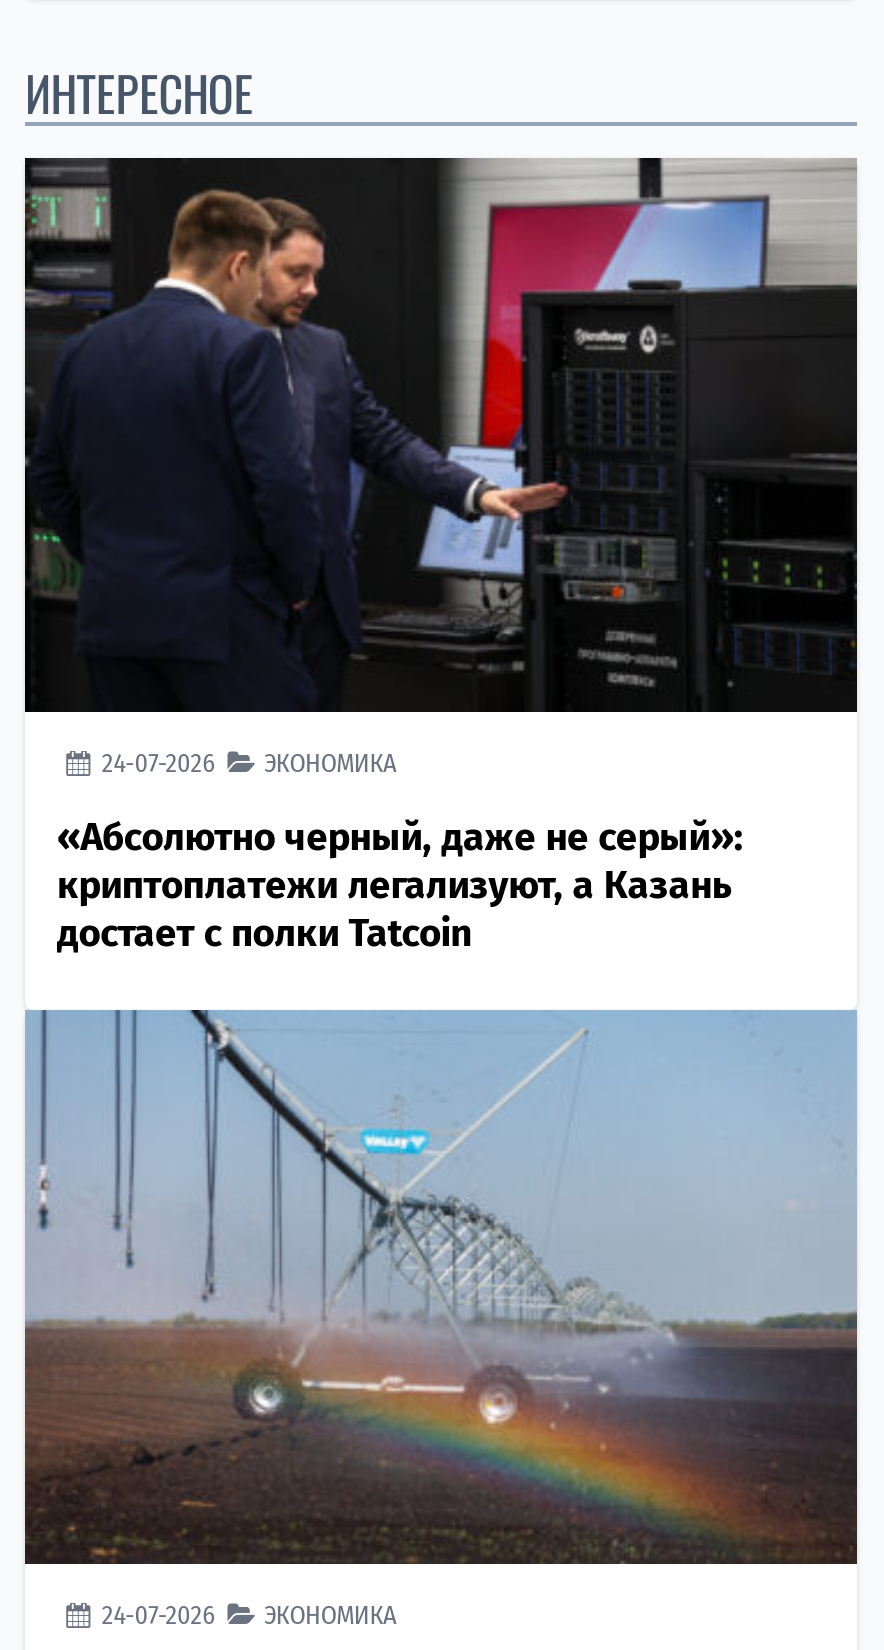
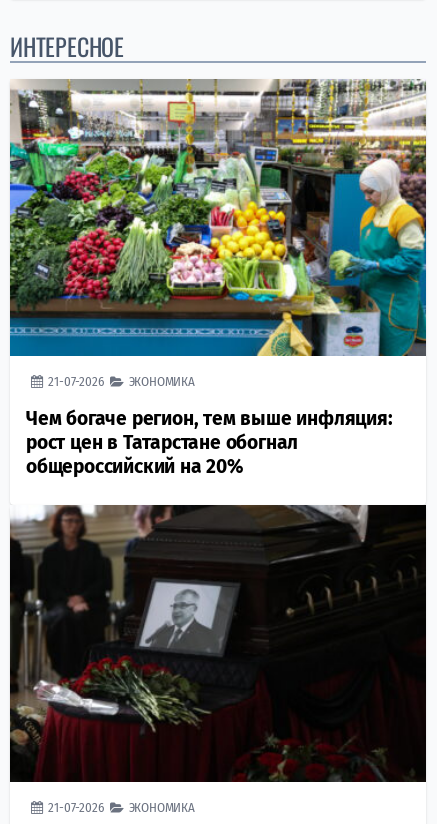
[23,156,859,778] [image] | 24-07-2026 ЭКОНОМИКА -> [9,78,427,389] [image] | 21-07-2026 ЭКОНОМИКА
[57,814,743,956] «Абсолютно черный, даже не серый»: | криптоплатежи легализуют, а Казань | достает с полки Tatcoin -> [26,407,393,478] Чем богаче регион, тем выше инфляция: | рост цен в Татарстане обогнал | общероссийский на 20%
[23,1008,857,1631] [image] | 24-07-2026 ЭКОНОМИКА -> [9,504,427,815] [image] | 21-07-2026 ЭКОНОМИКА

